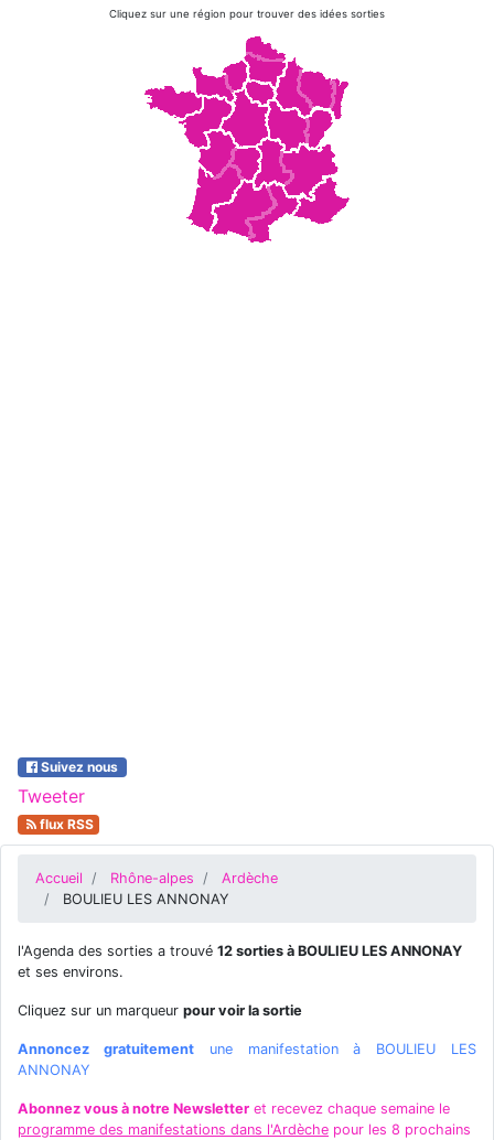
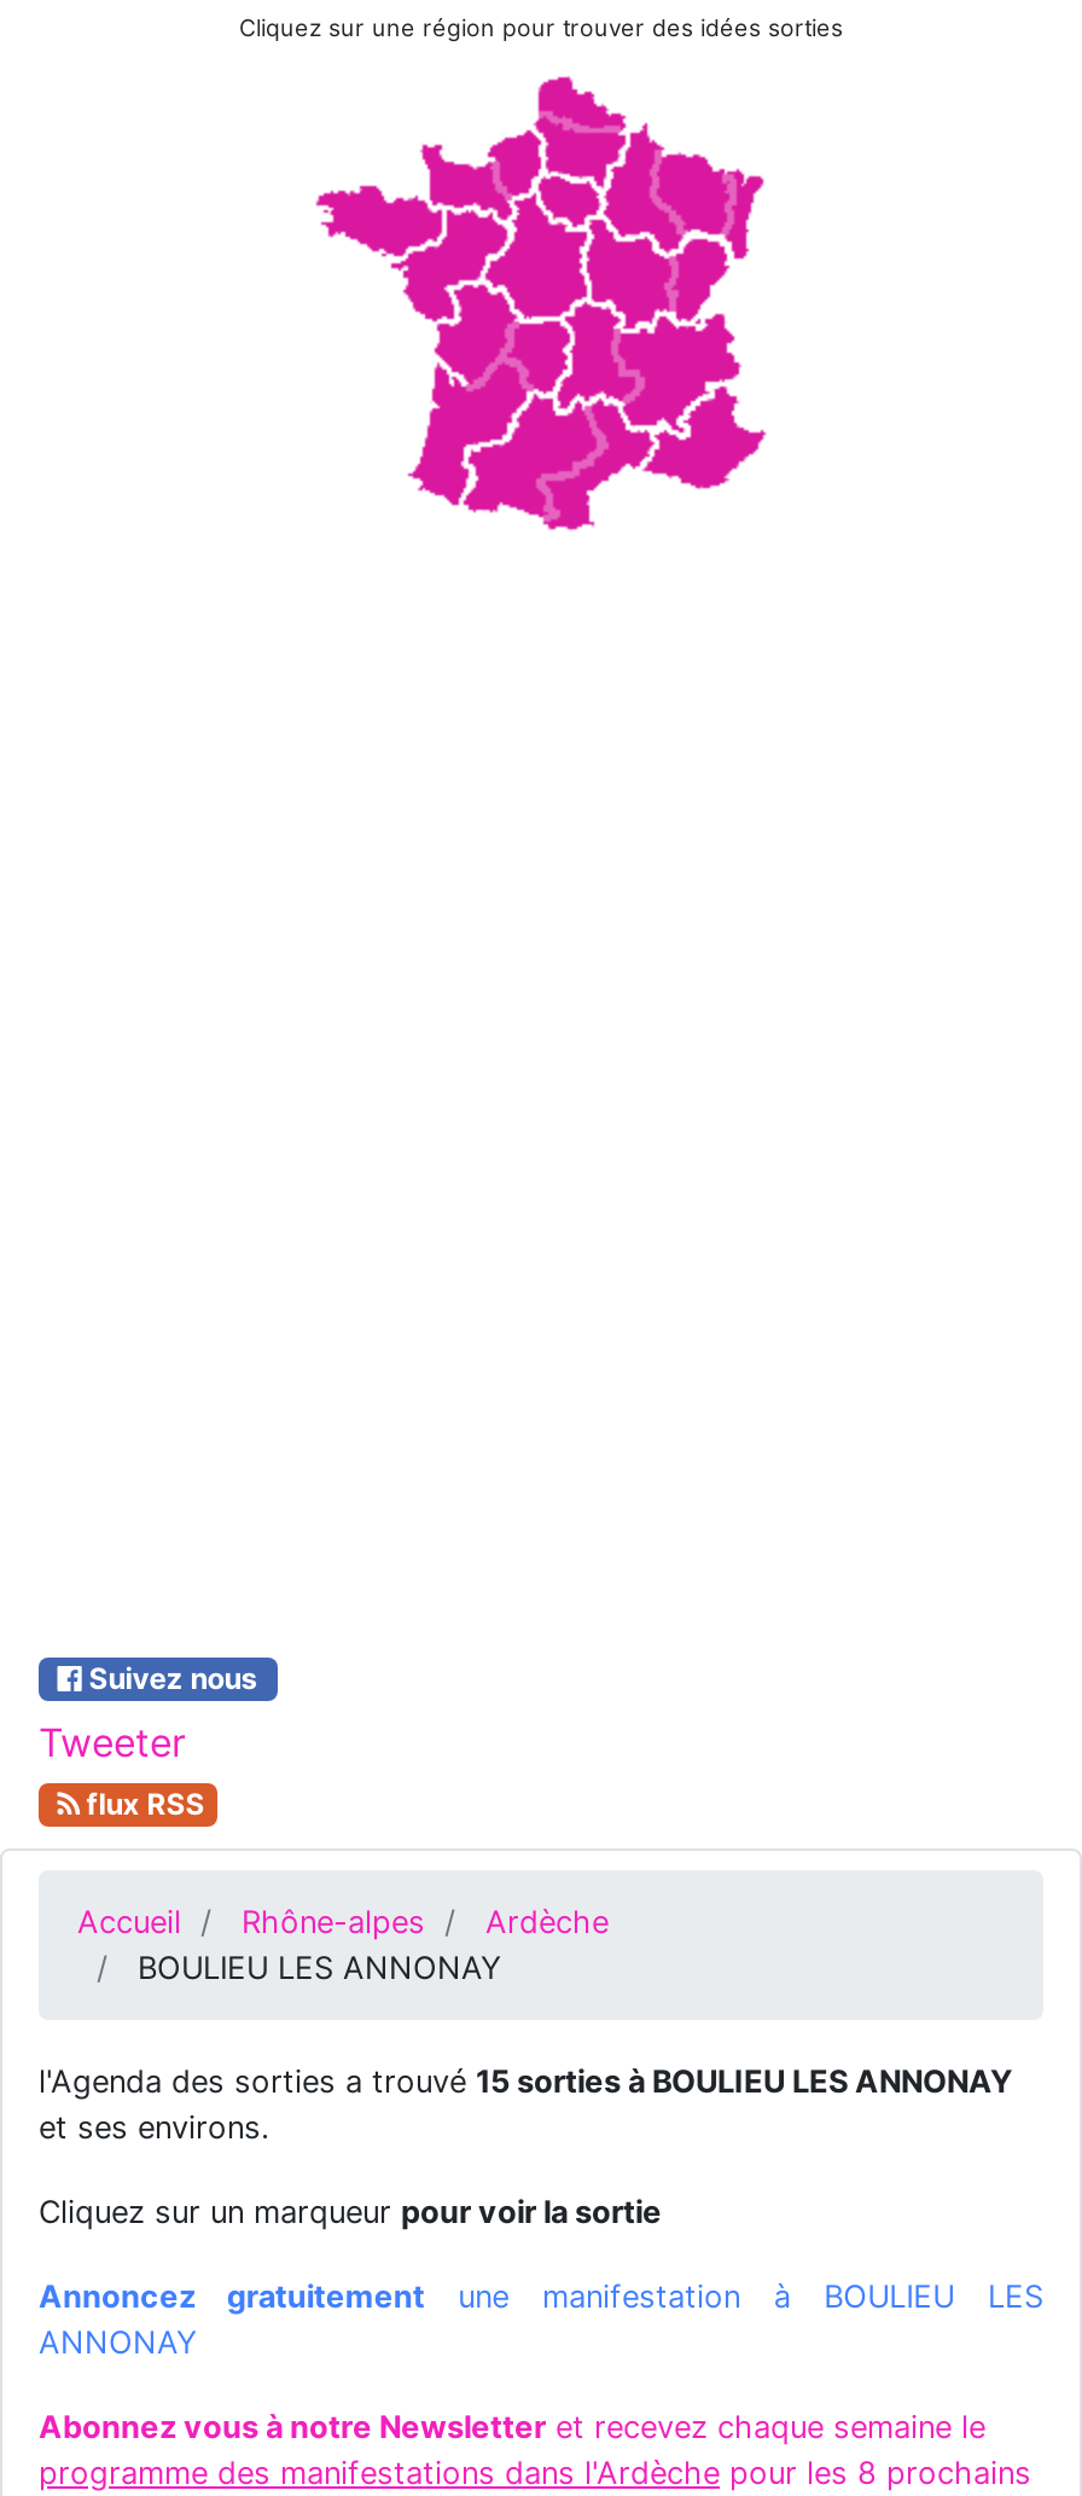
[18,943,462,959] l'Agenda des sorties a trouvé 12 sorties à BOULIEU LES ANNONAY -> [39,2063,1012,2100] l'Agenda des sorties a trouvé 15 sorties à BOULIEU LES ANNONAY

